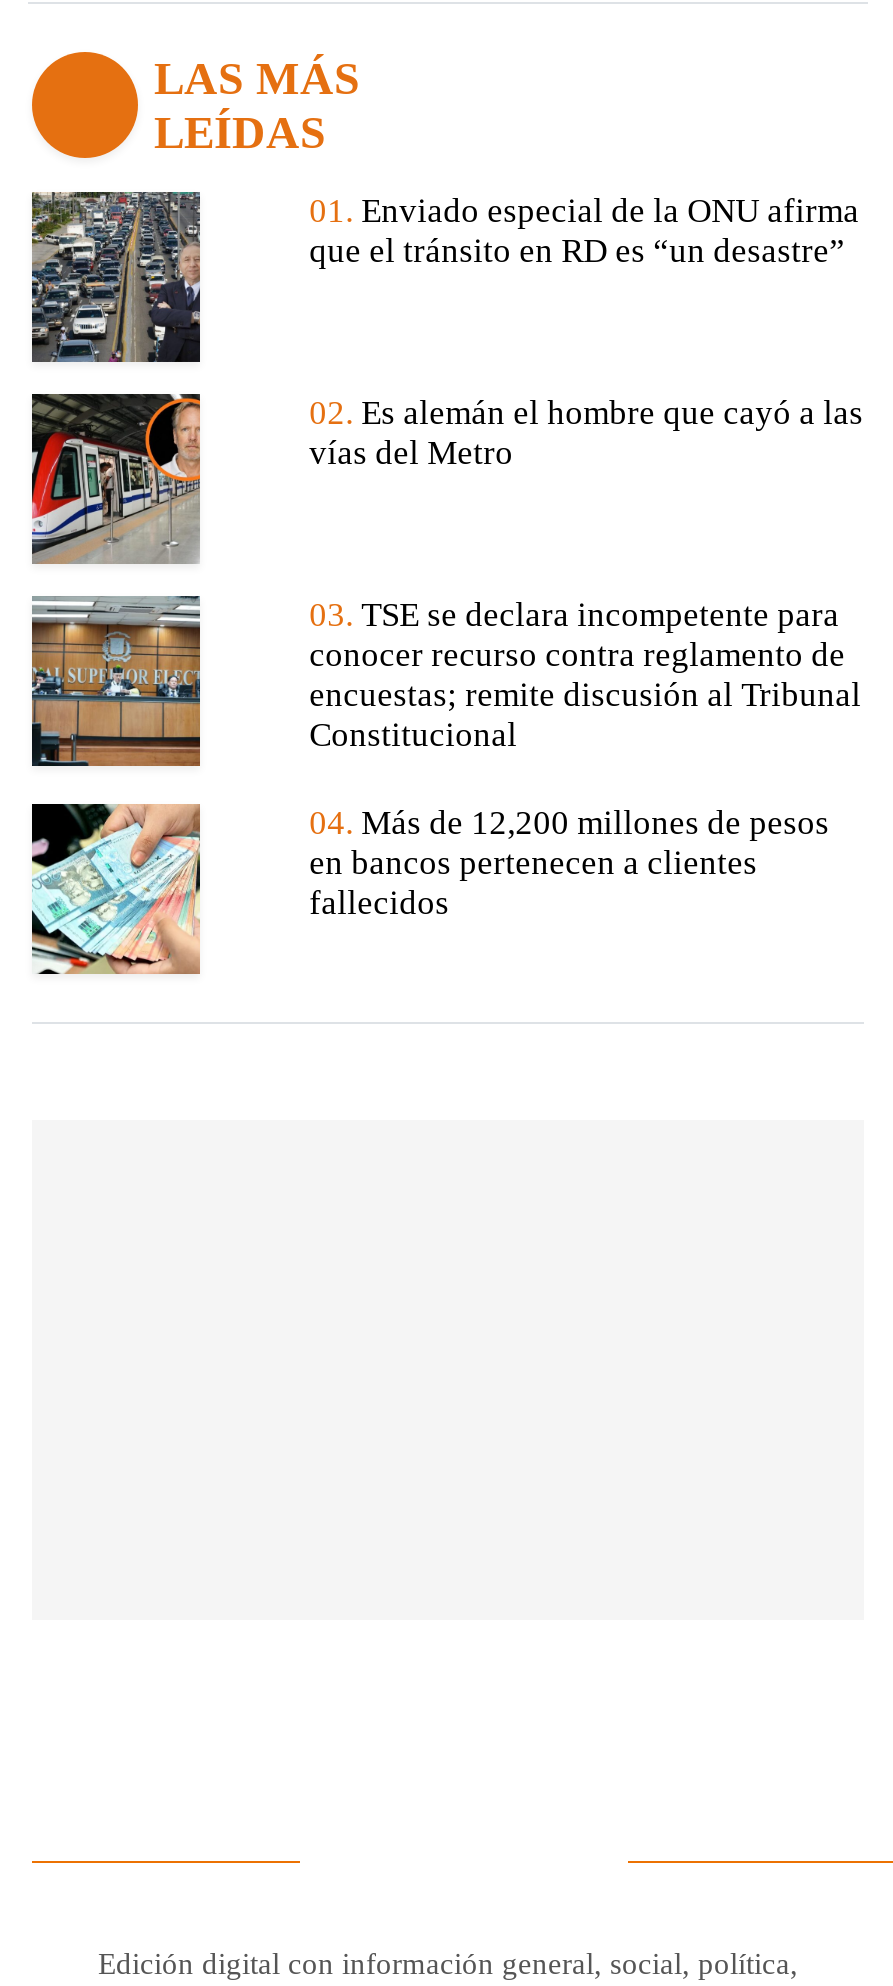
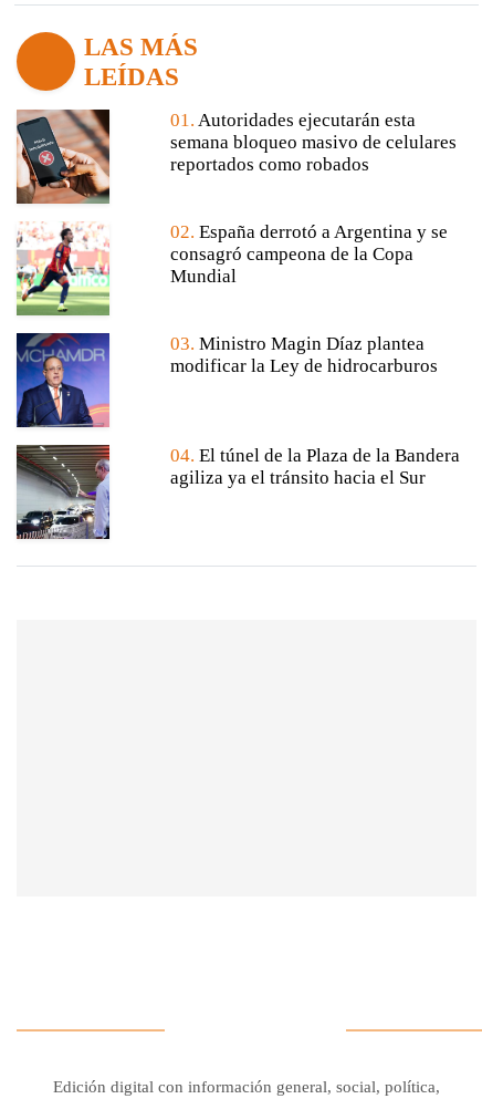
[30,190,202,364] [image] -> [15,108,111,205] [image]
[309,192,859,270] 01. Enviado especial de la ONU afirma | que el tránsito en RD es “un desastre” -> [170,109,456,175] 01. Autoridades ejecutarán esta | semana bloqueo masivo de celulares | reportados como robados
[30,392,202,564] [image] -> [15,221,111,315] [image]
[309,394,863,472] 02. Es alemán el hombre que cayó a las | vías del Metro -> [170,221,447,286] 02. España derrotó a Argentina y se | consagró campeona de la Copa | Mundial
[30,594,202,768] [image] -> [15,333,111,428] [image]
[309,596,861,754] 03. TSE se declara incompetente para | conocer recurso contra reglamento de | encuestas; remite discusión al Tribunal | Constitucional -> [170,333,437,376] 03. Ministro Magin Díaz plantea | modificar la Ley de hidrocarburos
[32,802,202,976] [image] -> [15,444,111,540] [image]
[309,804,829,922] 04. Más de 12,200 millones de pesos | en bancos pertenecen a clientes | fallecidos -> [170,445,460,488] 04. El túnel de la Plaza de la Bandera | agiliza ya el tránsito hacia el Sur

